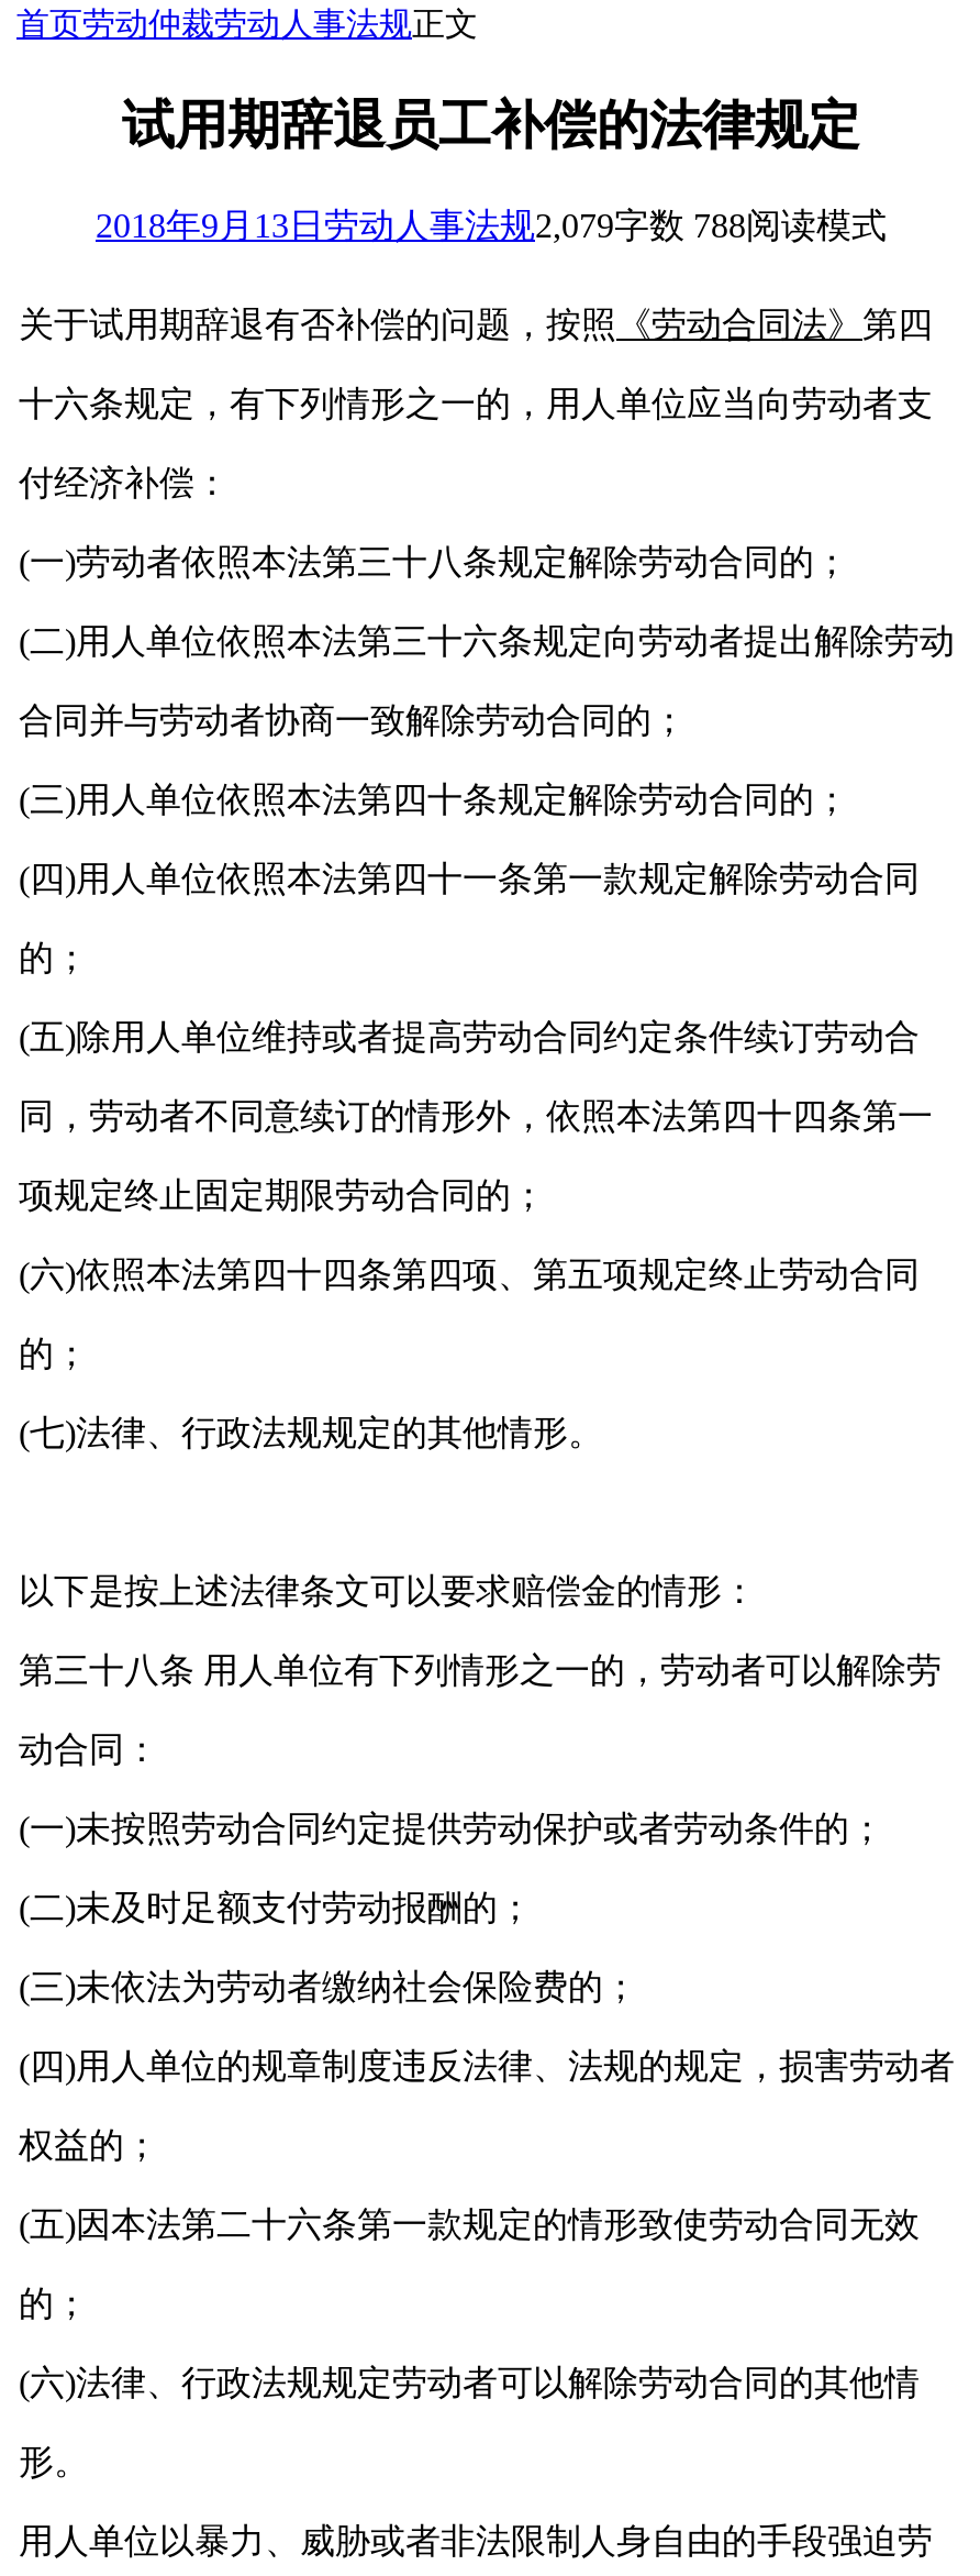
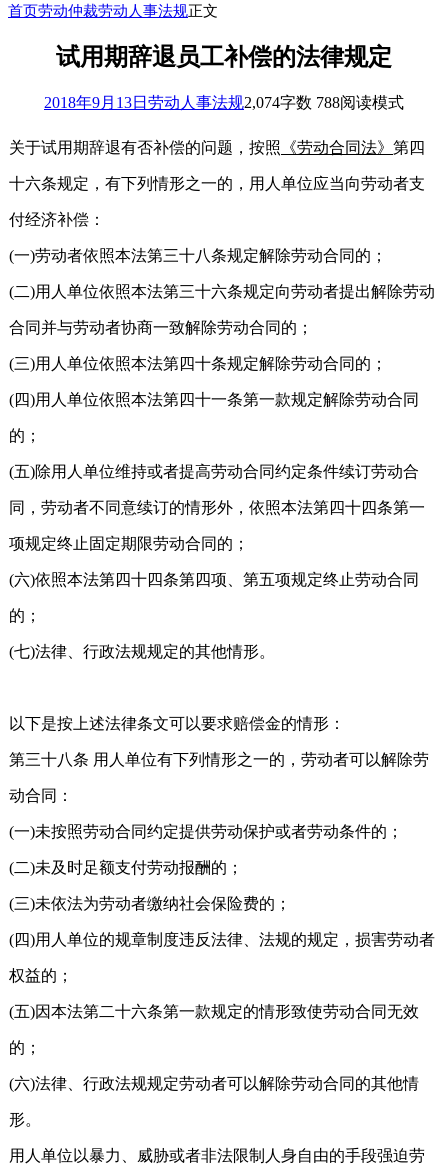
[96,206,887,244] 2018年9月13日劳动人事法规2,079字数 788阅读模式 -> [44,94,404,111] 2018年9月13日劳动人事法规2,074字数 788阅读模式

